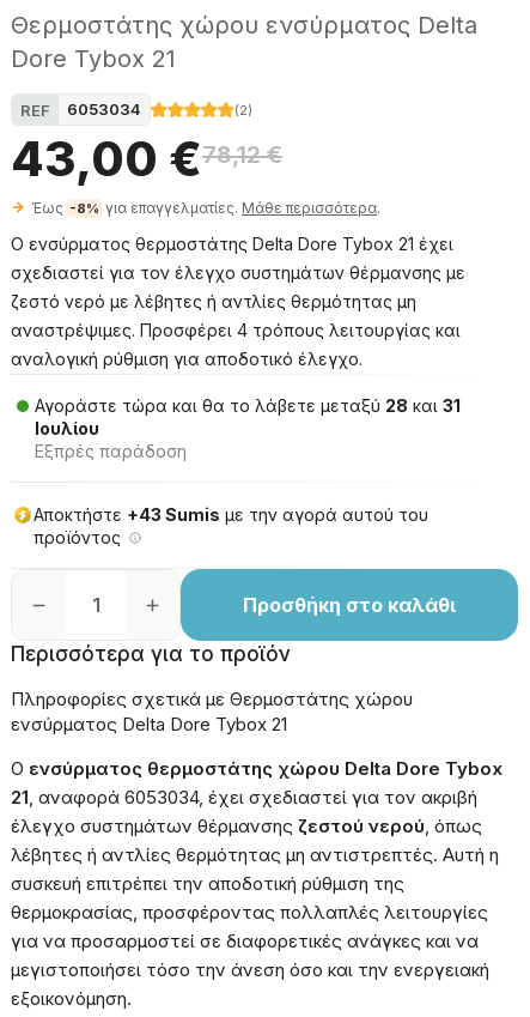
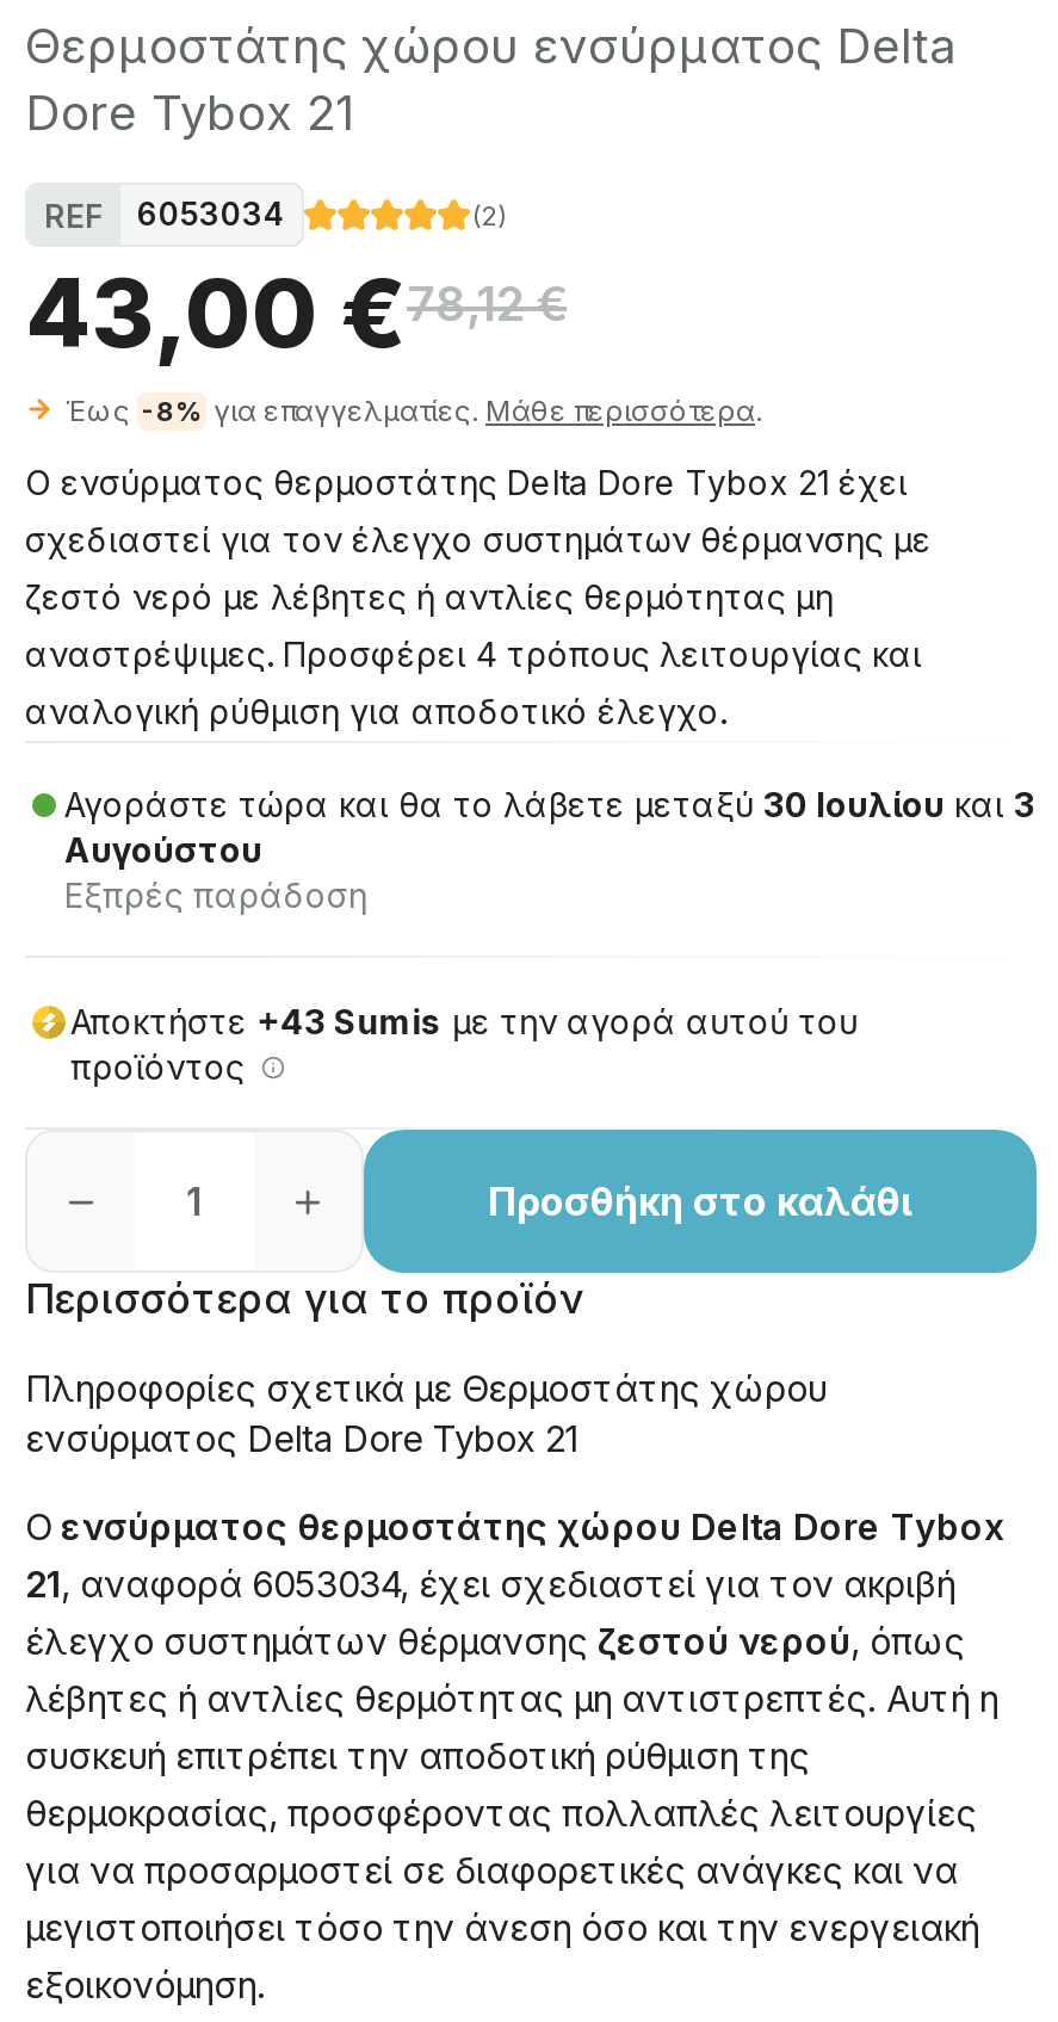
[34,395,460,438] Αγοράστε τώρα και θα το λάβετε μεταξύ 28 και 31 | Ιουλίου -> [64,784,1035,870] Αγοράστε τώρα και θα το λάβετε μεταξύ 30 Ιουλίου και 3 | Αυγούστου

